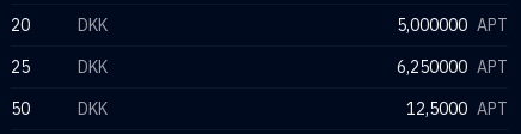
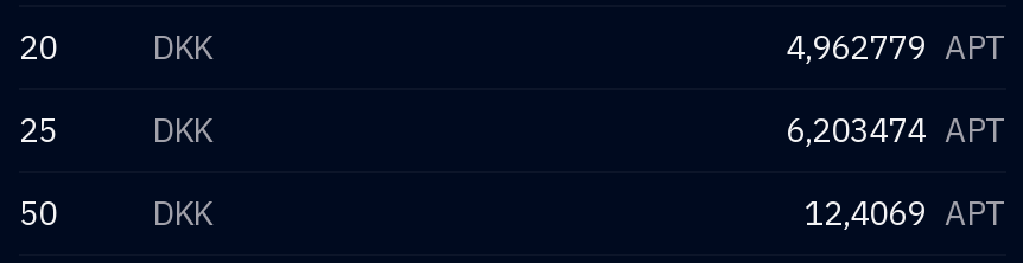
[397,14,508,36] 5,000000 APT -> [786,26,1006,69] 4,962779 APT
[397,56,508,78] 6,250000 APT -> [786,109,1006,152] 6,203474 APT
[406,98,508,120] 12,5000 APT -> [805,192,1006,235] 12,4069 APT

